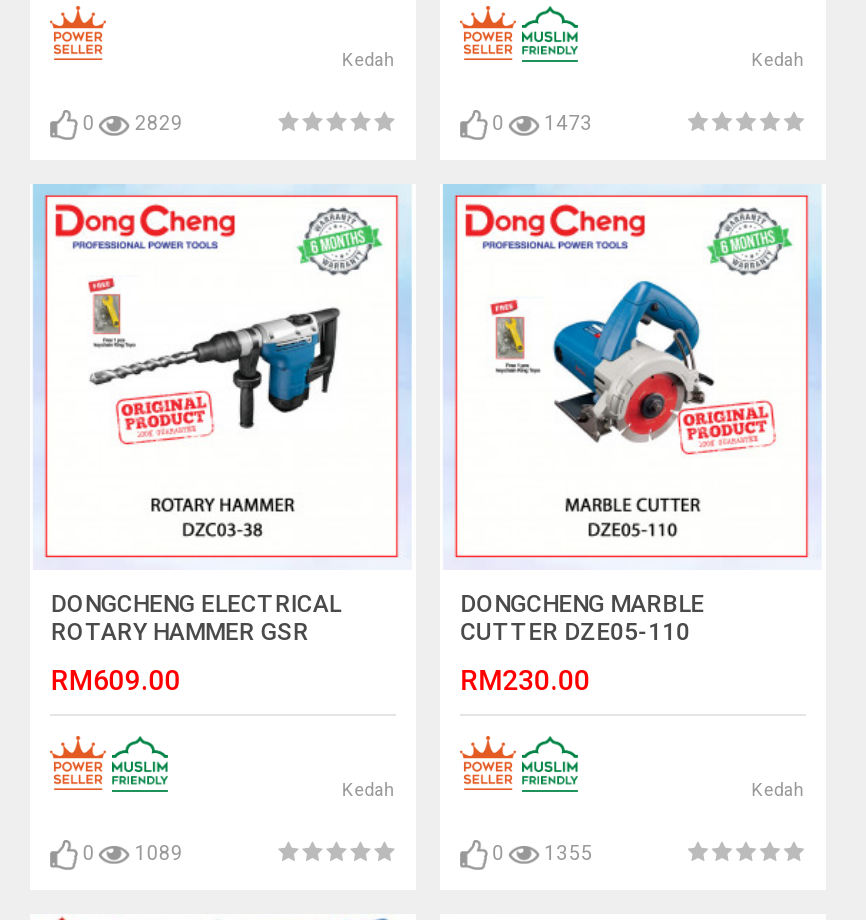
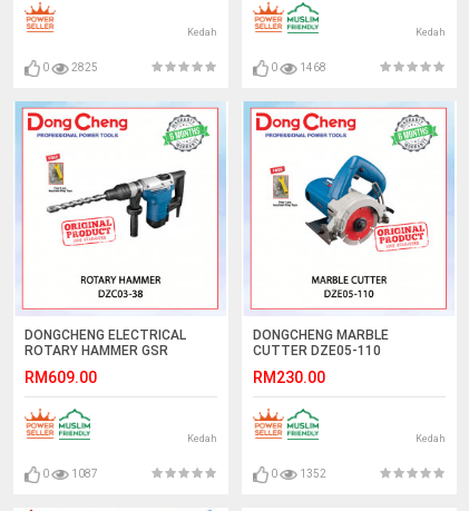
[79,113,183,135] 0 2829 -> [41,62,98,74] 0 2825
[488,113,592,135] 0 1473 -> [269,62,327,74] 0 1468
[79,842,183,864] 0 1089 -> [41,468,98,480] 0 1087
[488,842,592,864] 0 1355 -> [269,468,327,480] 0 1352

